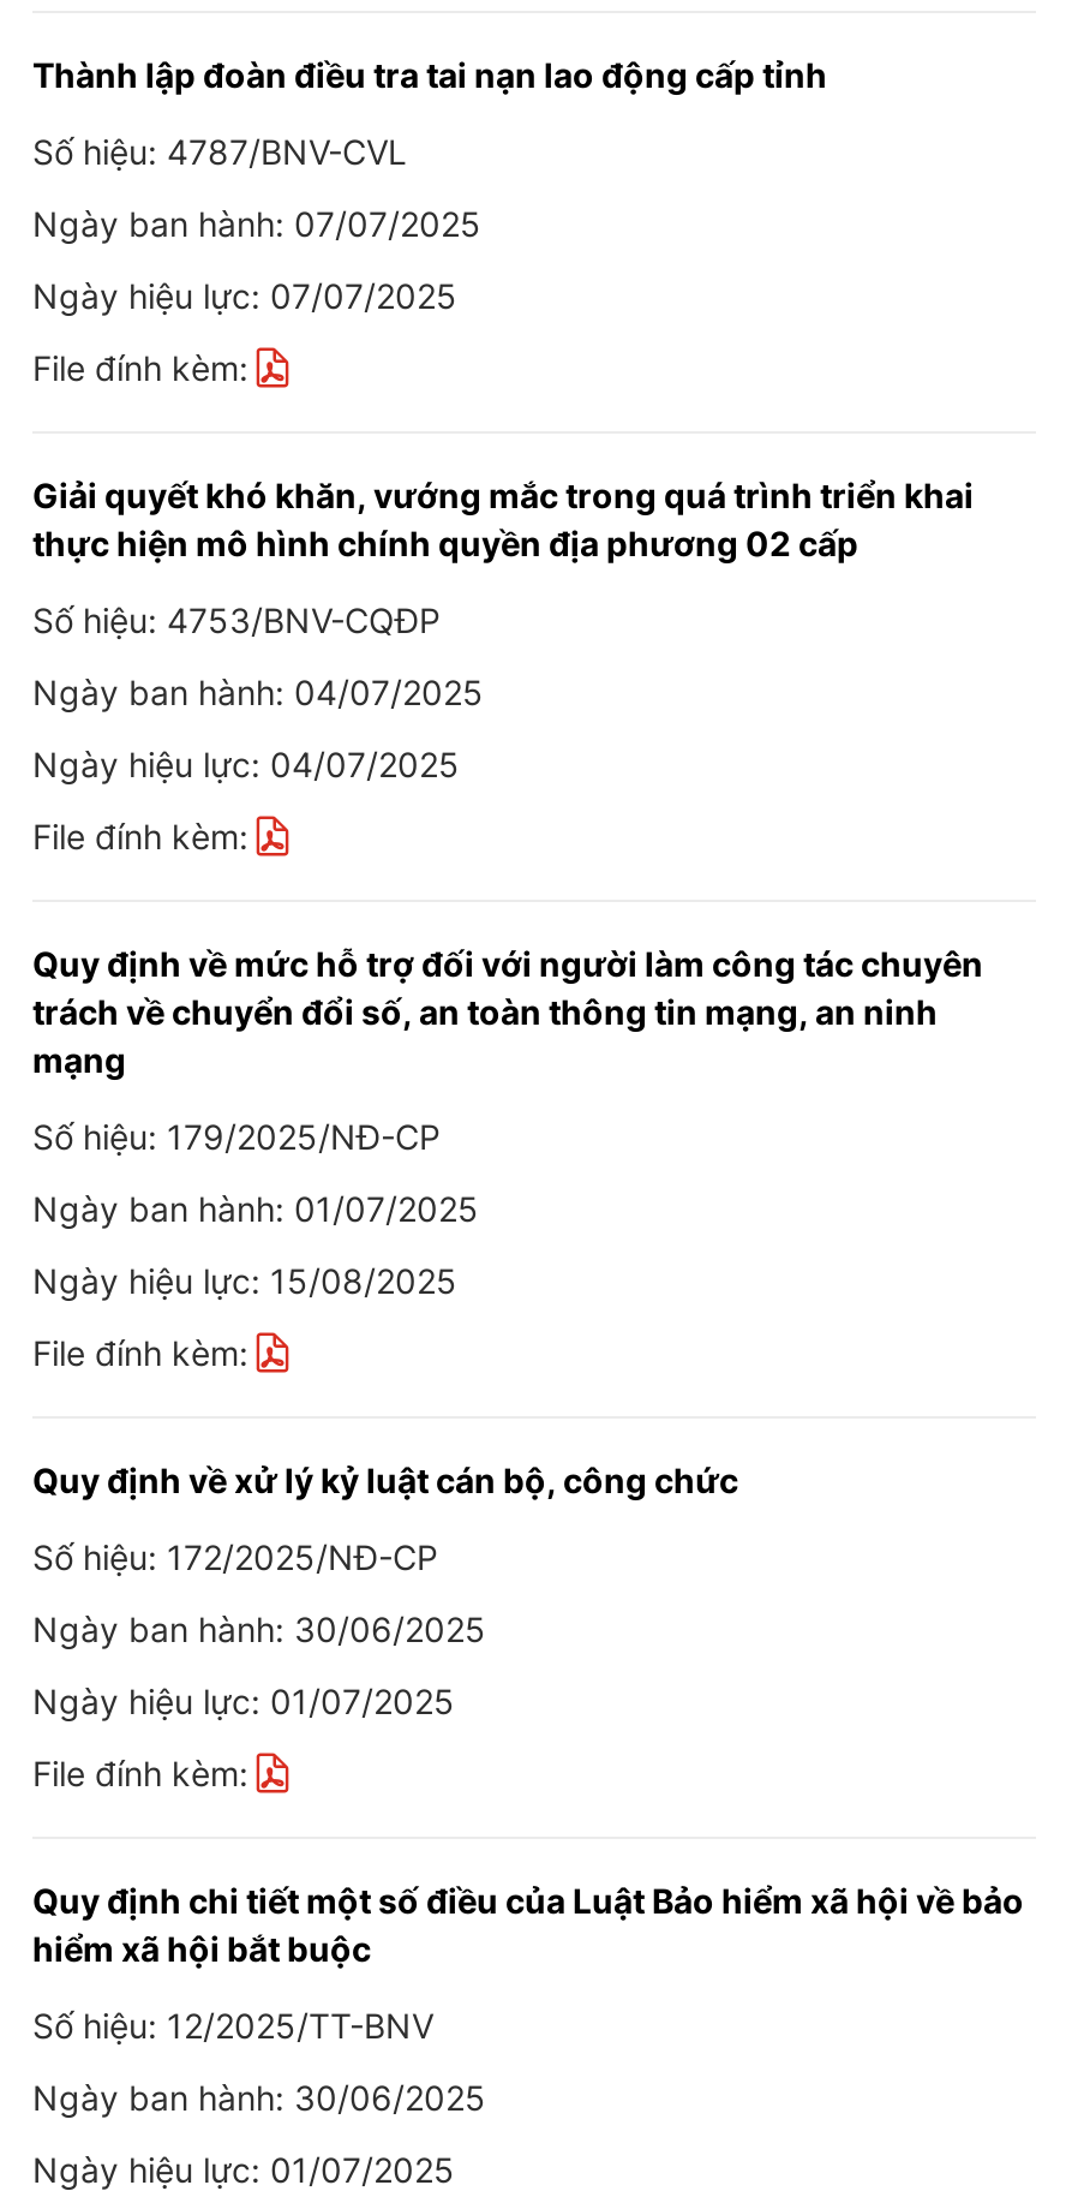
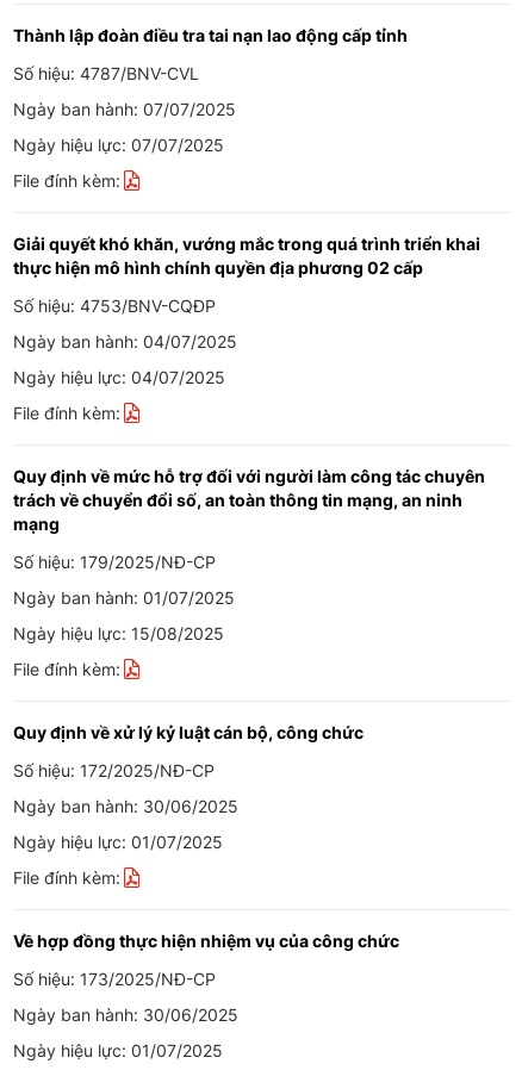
[32,1880,1024,1969] Quy định chi tiết một số điều của Luật Bảo hiểm xã hội về bảo | hiểm xã hội bắt buộc -> [13,931,399,951] Về hợp đồng thực hiện nhiệm vụ của công chức
[32,2005,433,2046] Số hiệu: 12/2025/TT-BNV -> [13,969,216,989] Số hiệu: 173/2025/NĐ-CP

